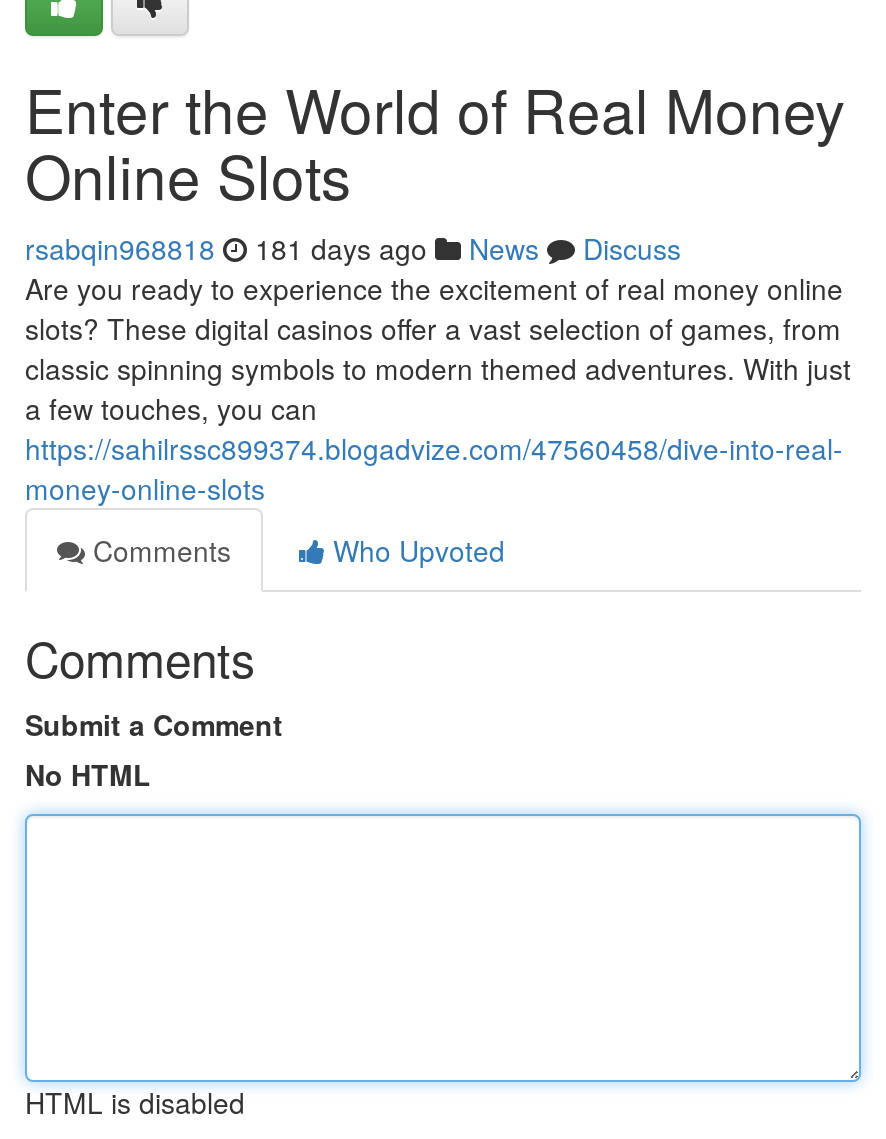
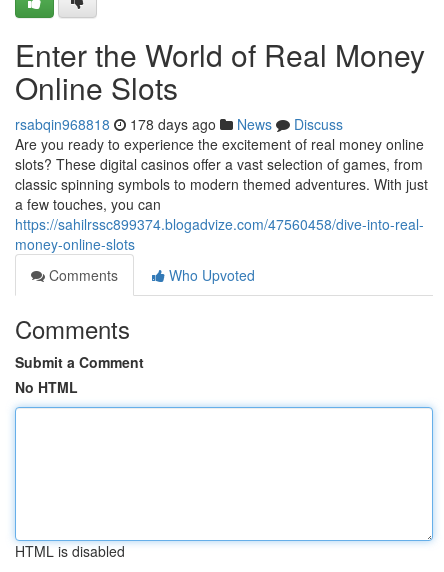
[25,228,681,268] rsabqin968818 181 days ago News Discuss -> [15,114,343,134] rsabqin968818 178 days ago News Discuss

